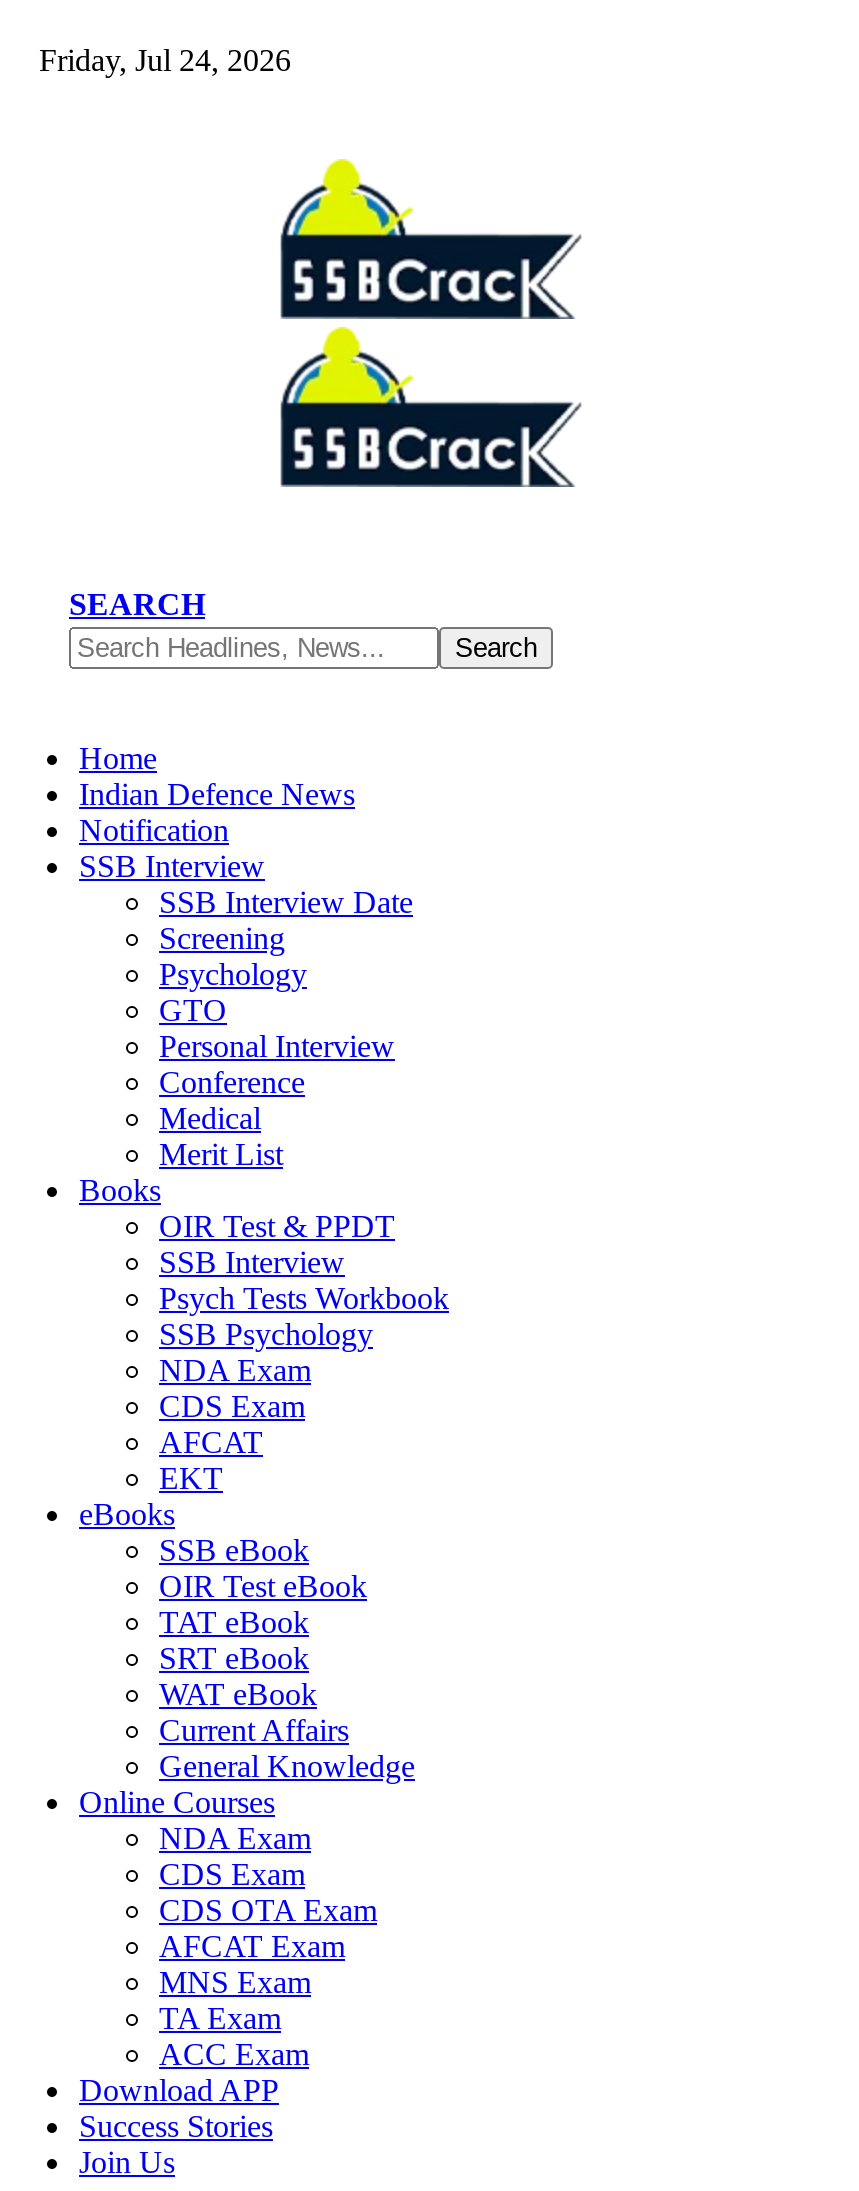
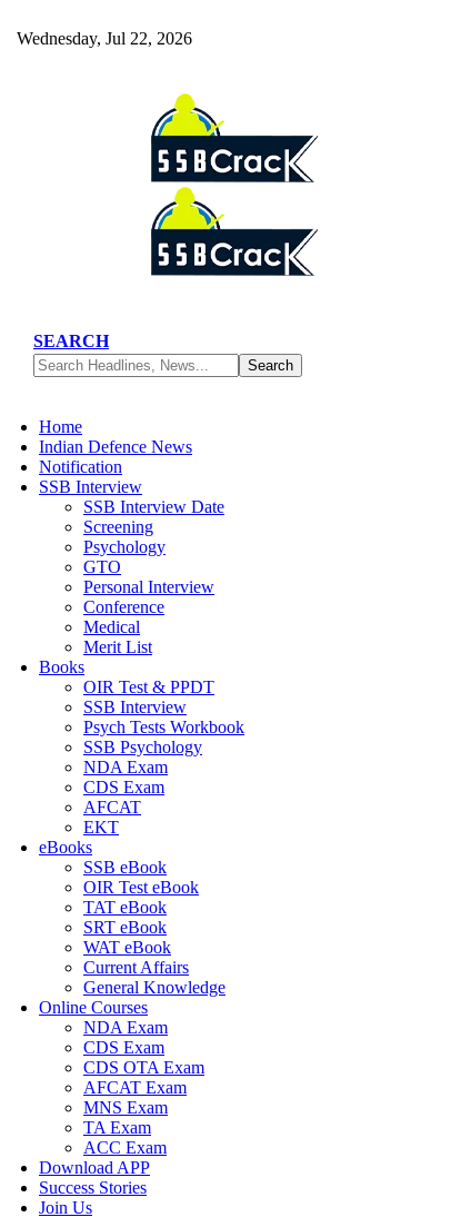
[39,43,291,77] Friday, Jul 24, 2026 -> [17,29,192,48] Wednesday, Jul 22, 2026

